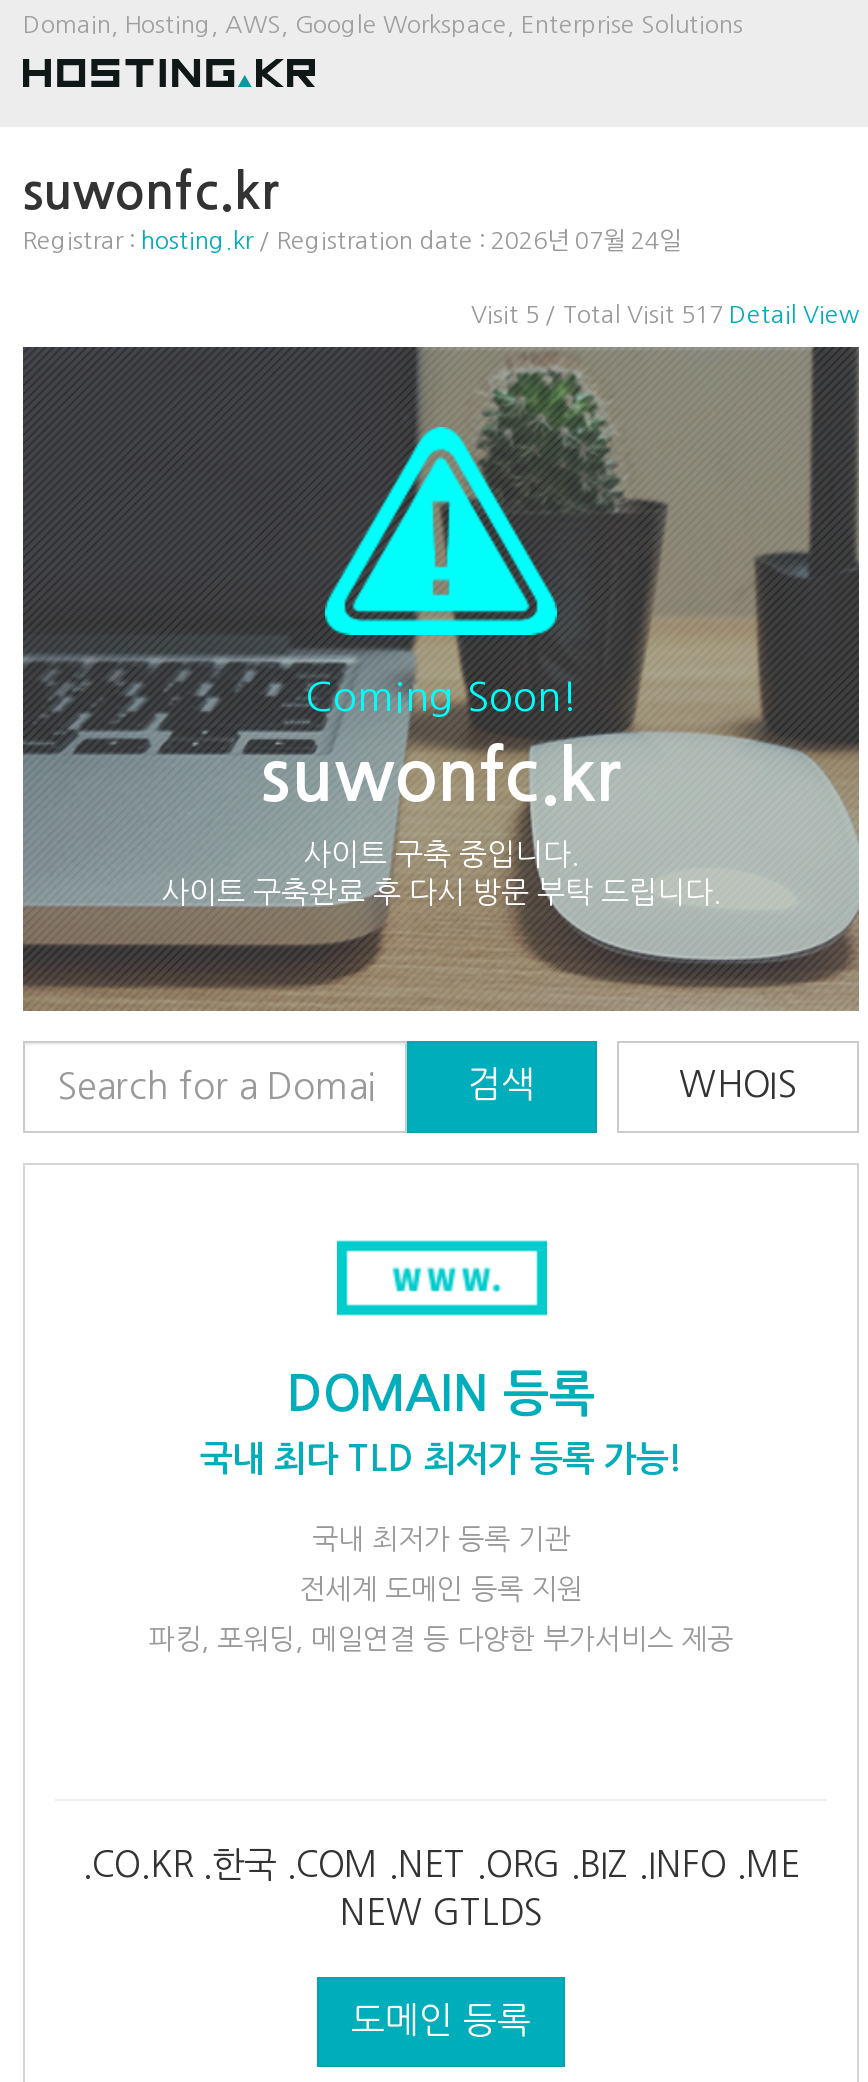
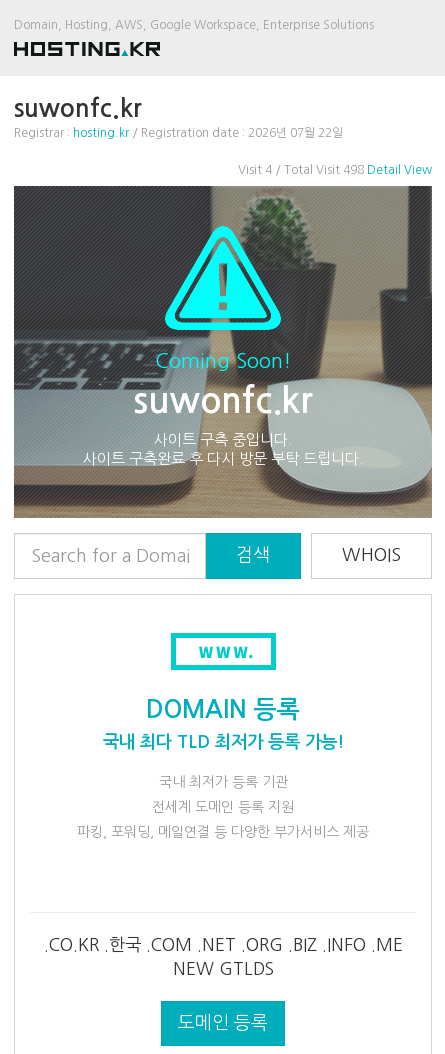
[23,229,681,253] Registrar : hosting.kr / Registration date : 2026년 07월 24일 -> [14,127,343,139] Registrar : hosting.kr / Registration date : 2026년 07월 22일
[471,303,859,327] Visit 5 / Total Visit 517 Detail View -> [238,164,432,176] Visit 4 / Total Visit 498 Detail View

